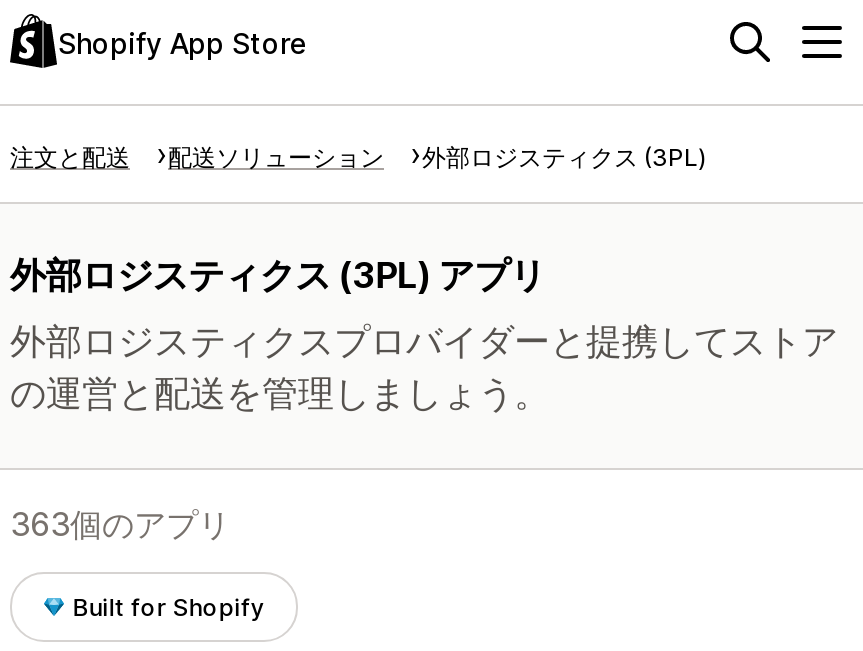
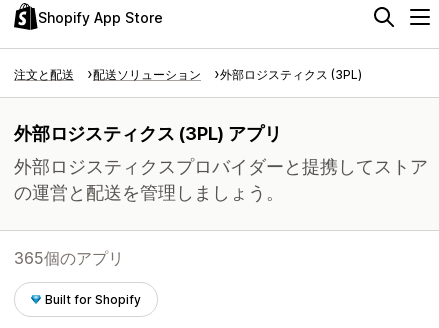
[10,504,230,544] 363個のアプリ -> [14,248,124,268] 365個のアプリ

